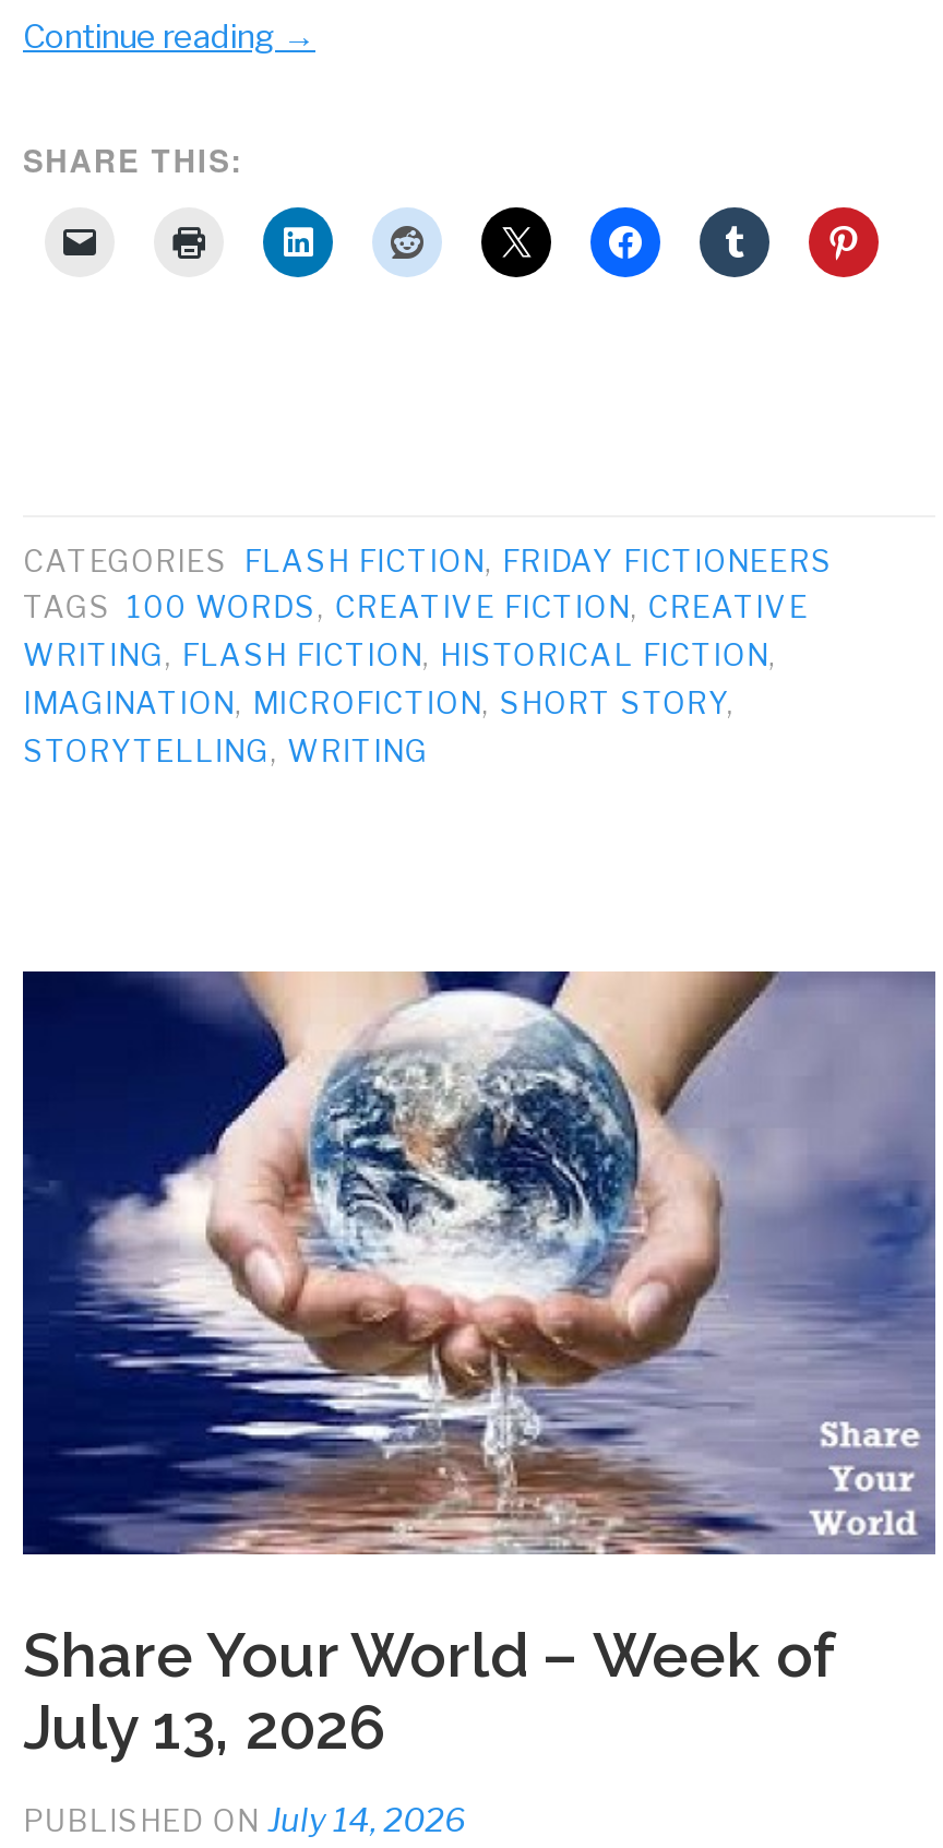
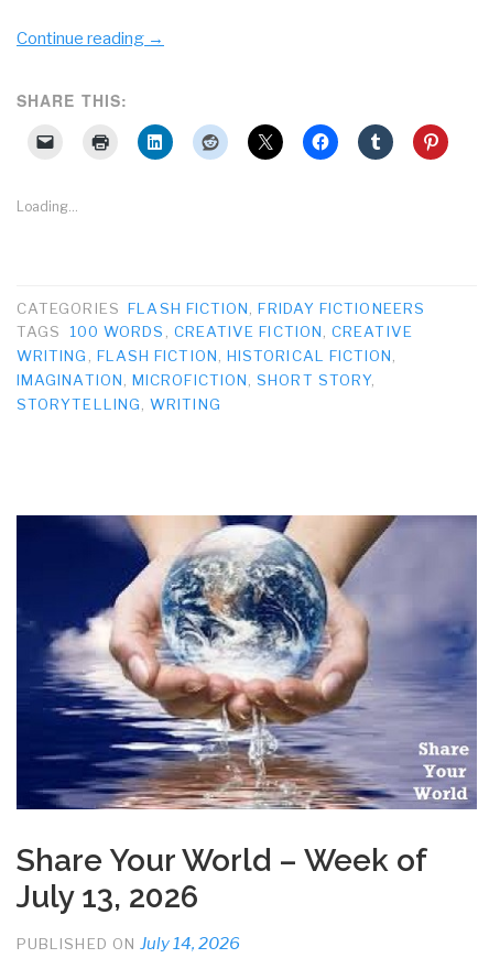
none -> [17,198,78,215] Loading...

